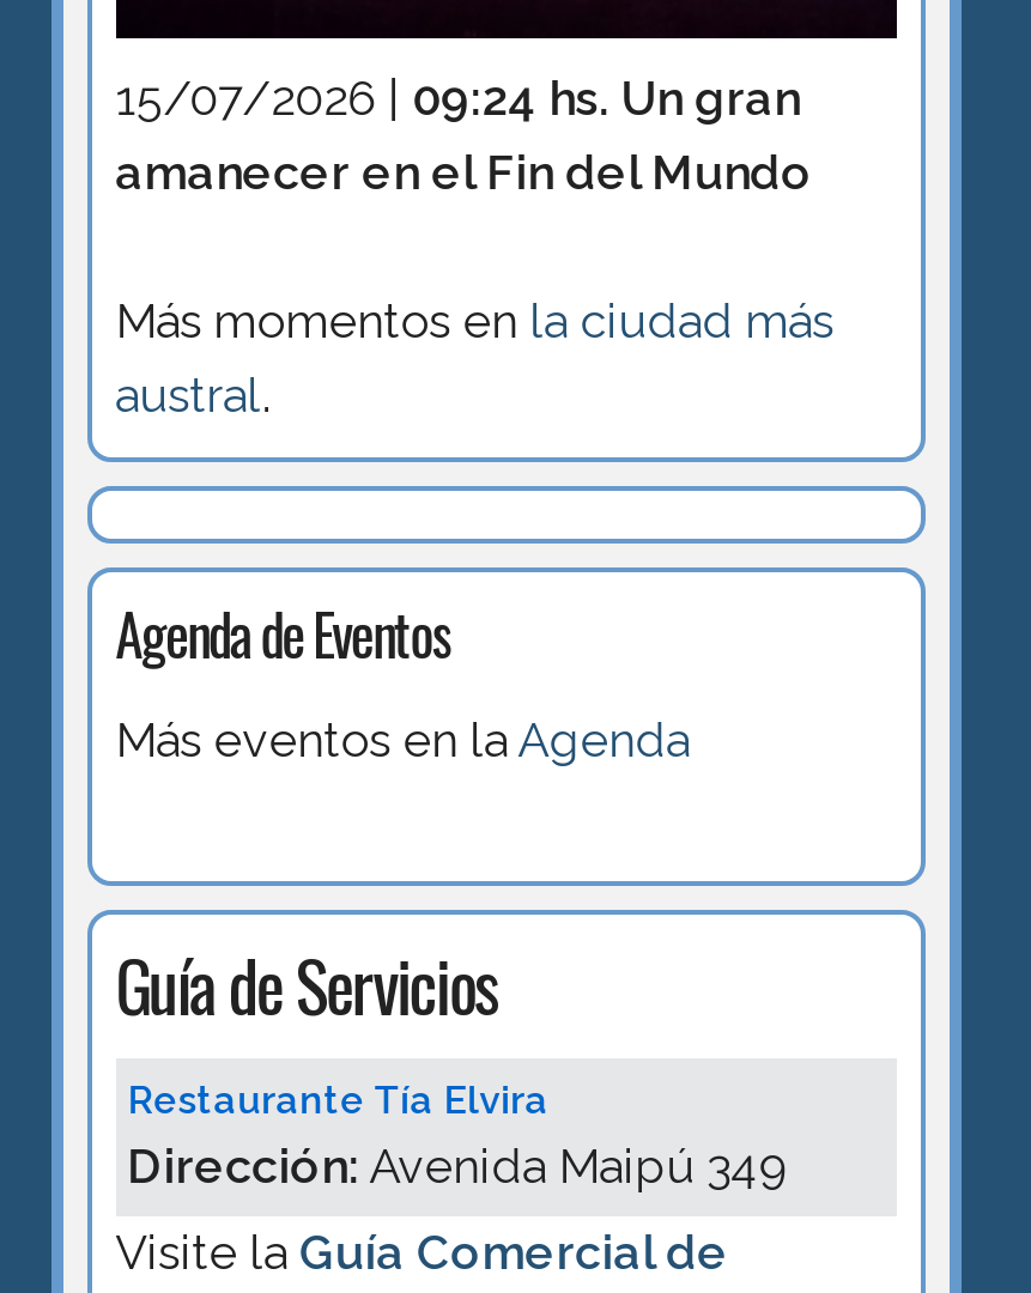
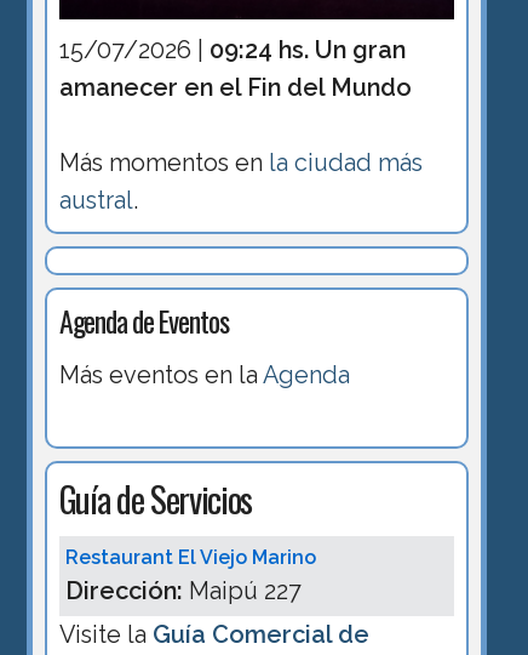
[127,1078,788,1196] Restaurante Tía Elvira | Dirección: Avenida Maipú 349 -> [65,546,316,606] Restaurant El Viejo Marino | Dirección: Maipú 227

